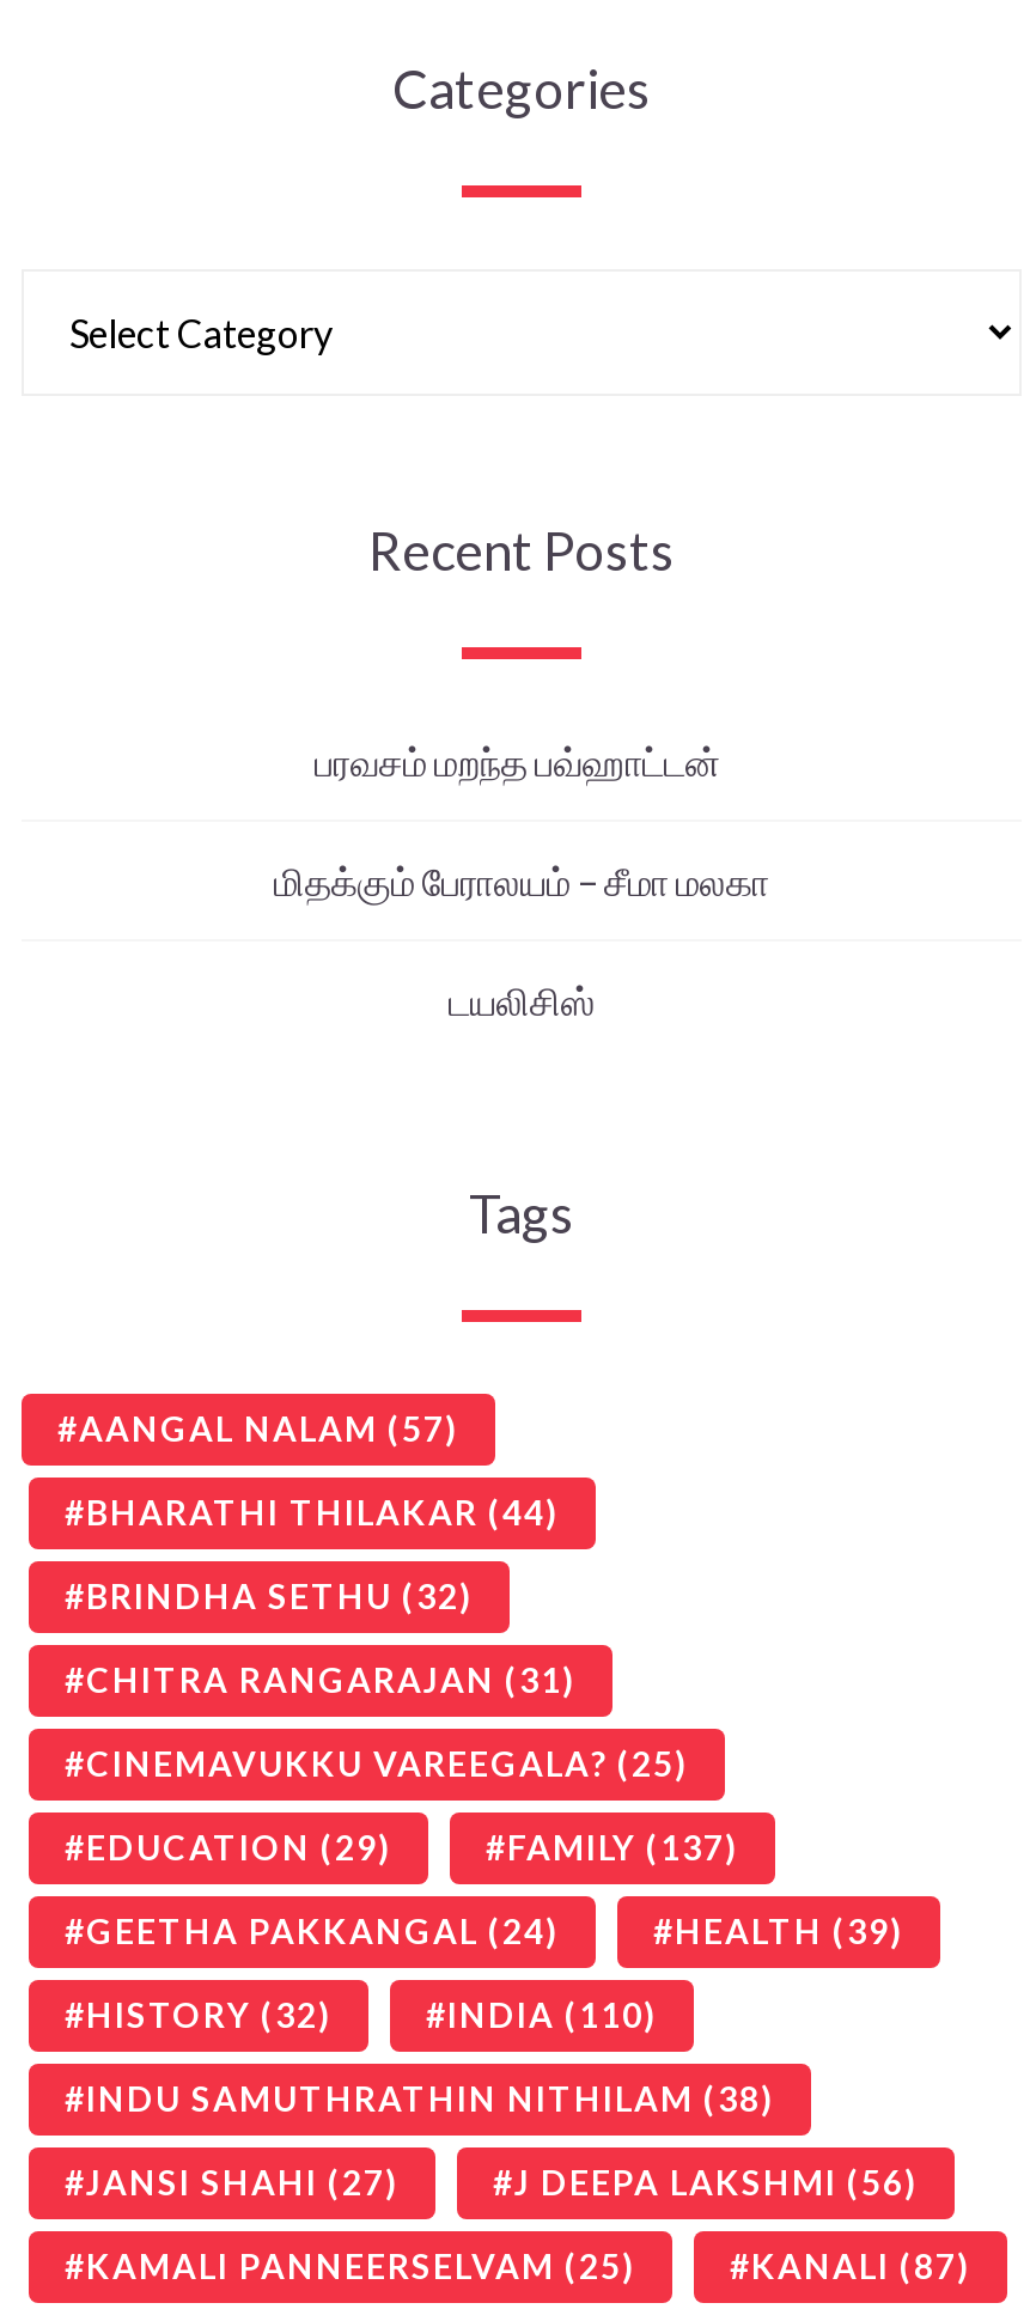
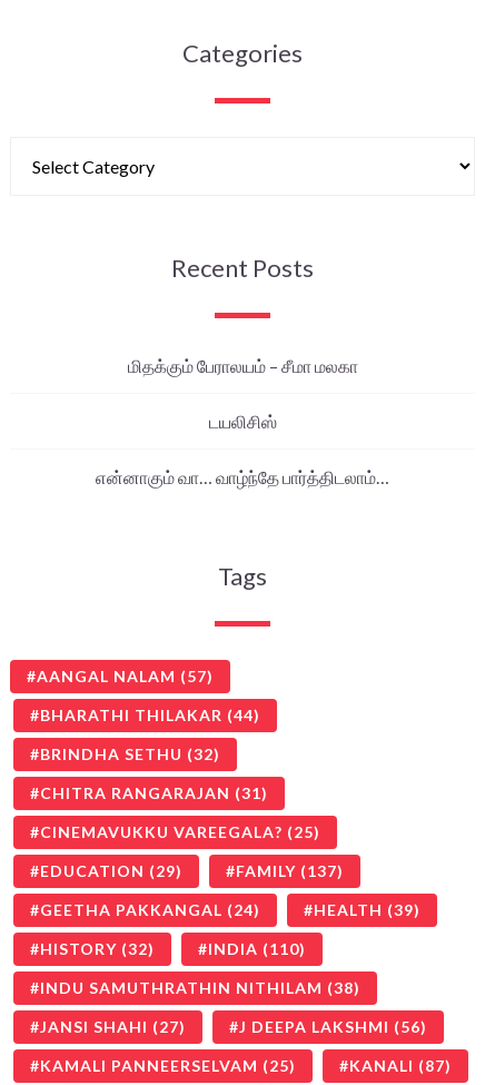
[315,737,729,782] பரவசம் மறந்த பவ்ஹாட்டன் -> none
moved [274,857,769,1022] -> [127,354,358,431]: மிதக்கும் பேராலயம் – சீமா மலகா | டயலிசிஸ்
none -> [96,466,389,487] என்னாகும் வா… வாழ்ந்தே பார்த்திடலாம்…

